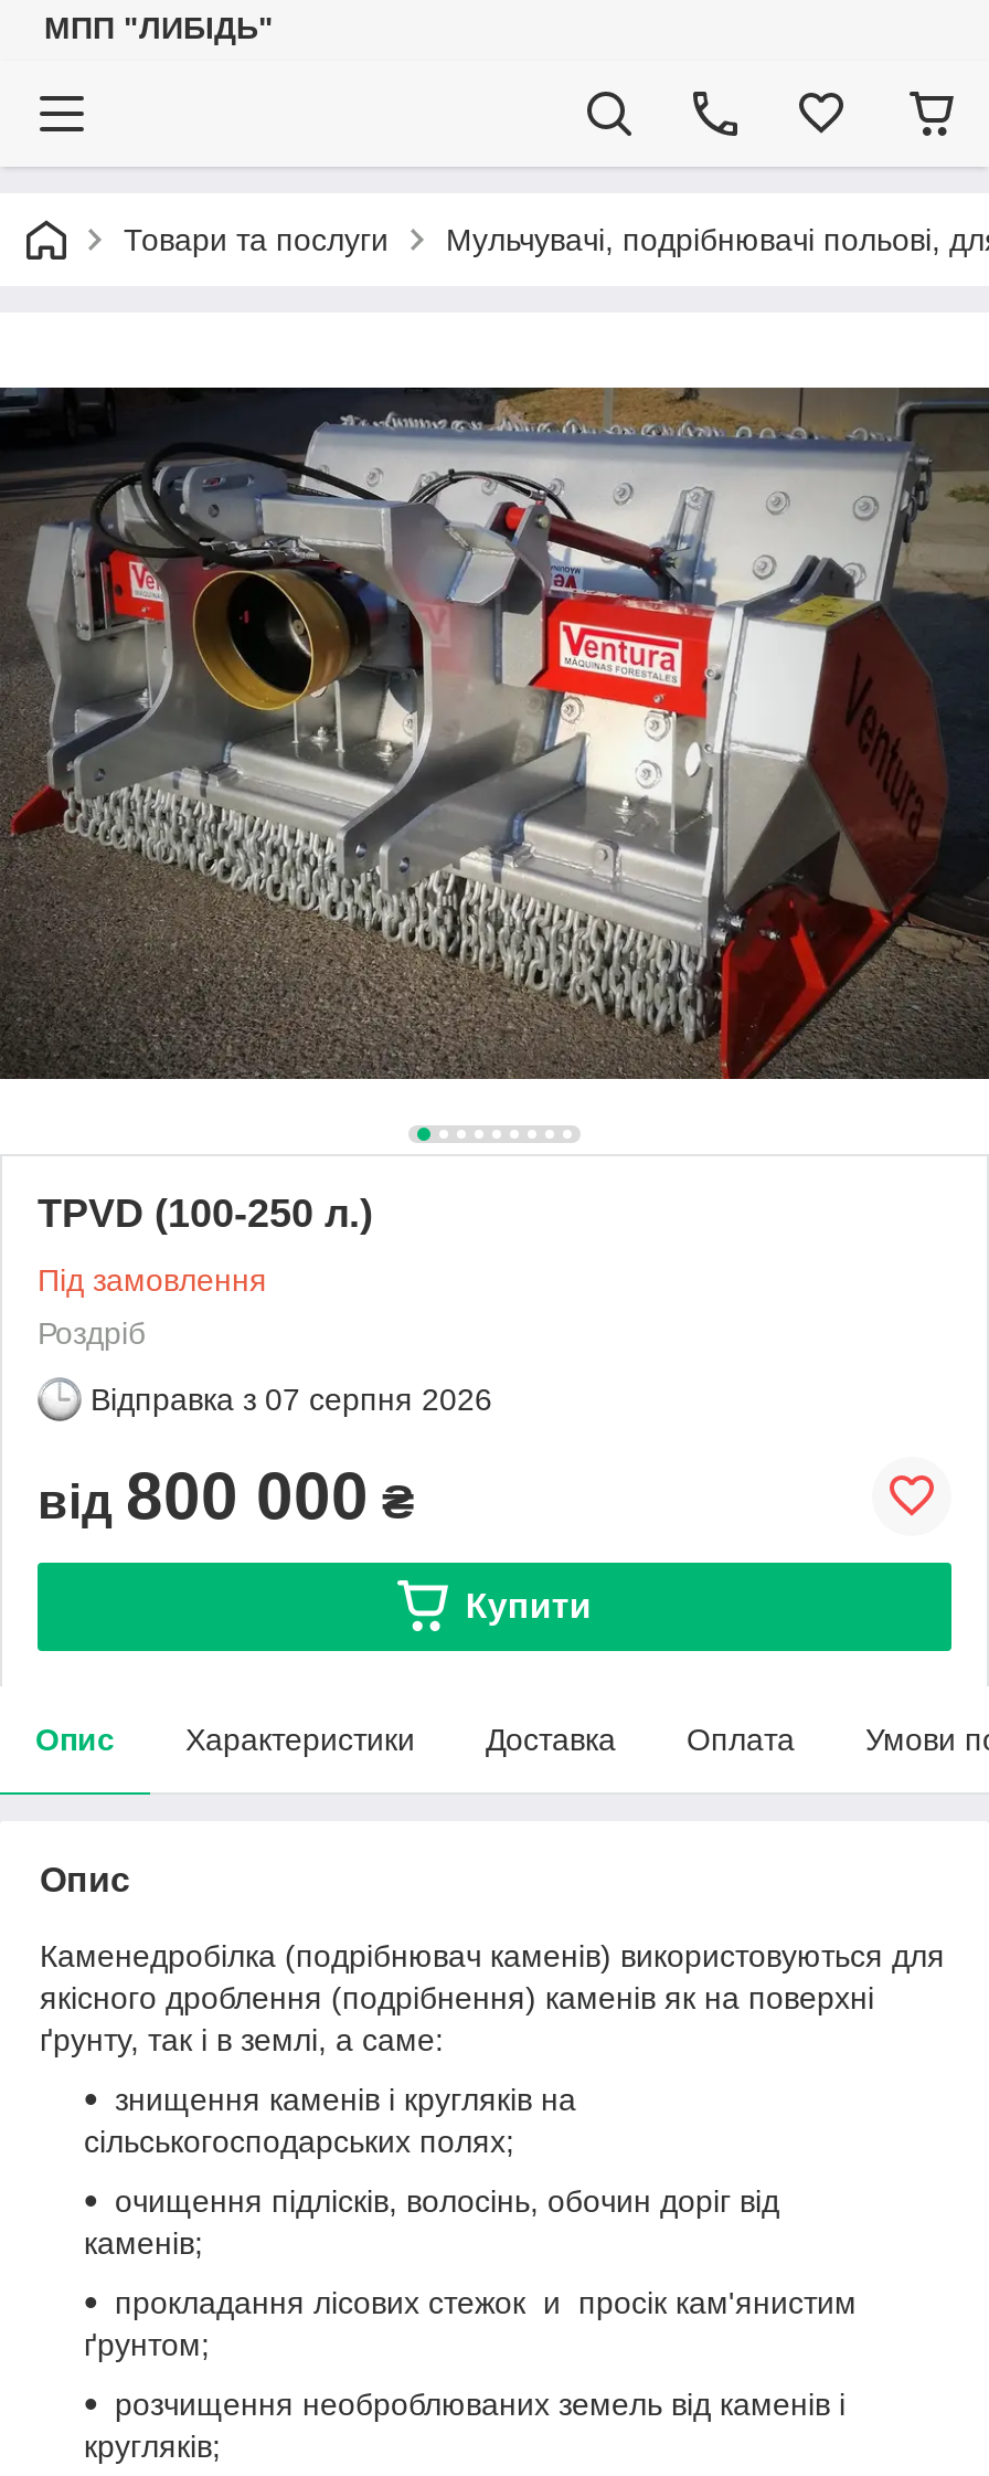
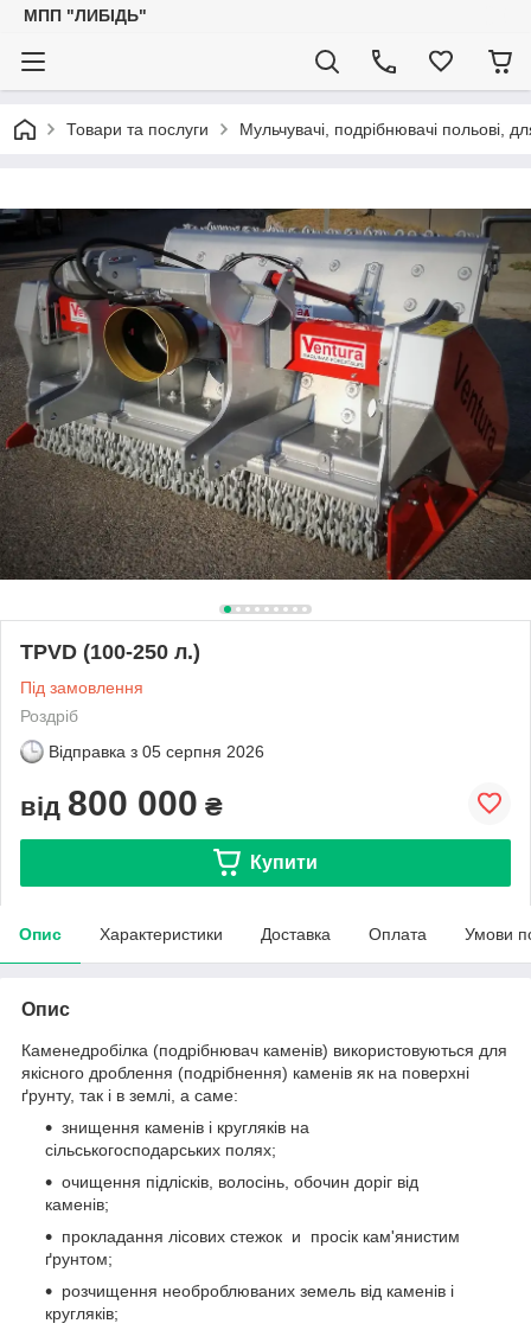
[91,1381,492,1416] Відправка з 07 серпня 2026 -> [49,742,264,761] Відправка з 05 серпня 2026

